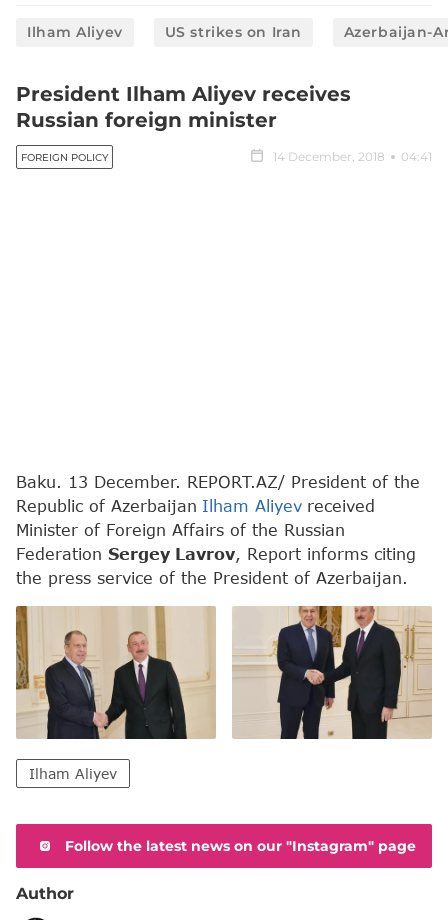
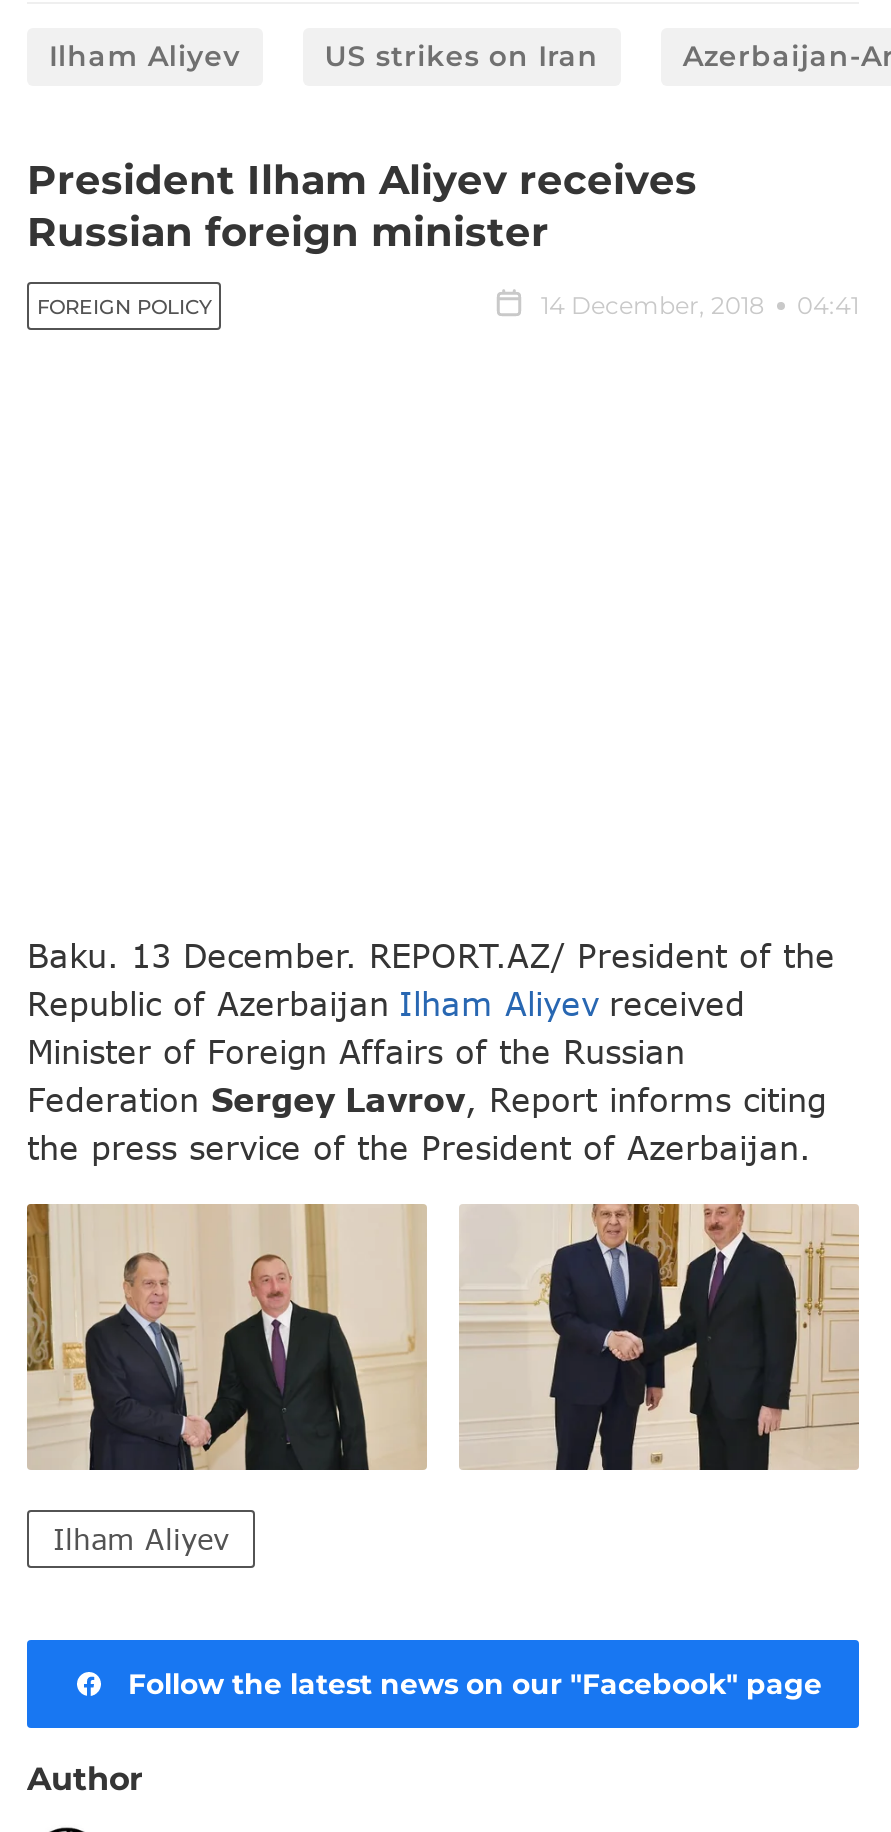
[64,837,415,855] Follow the latest news on our "Instagram" page -> [128,1667,822,1703] Follow the latest news on our "Facebook" page

